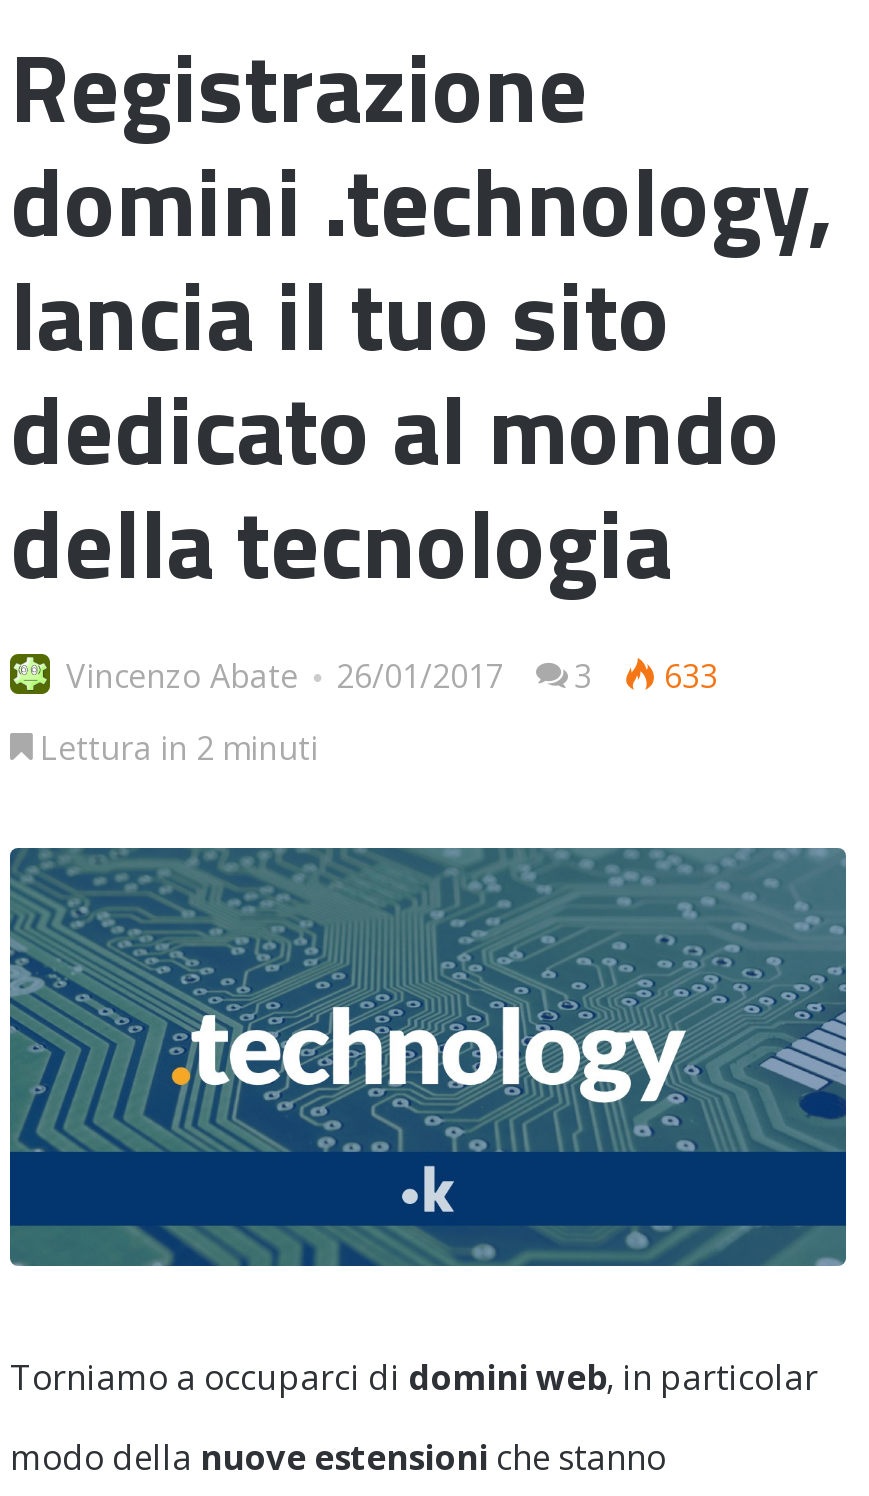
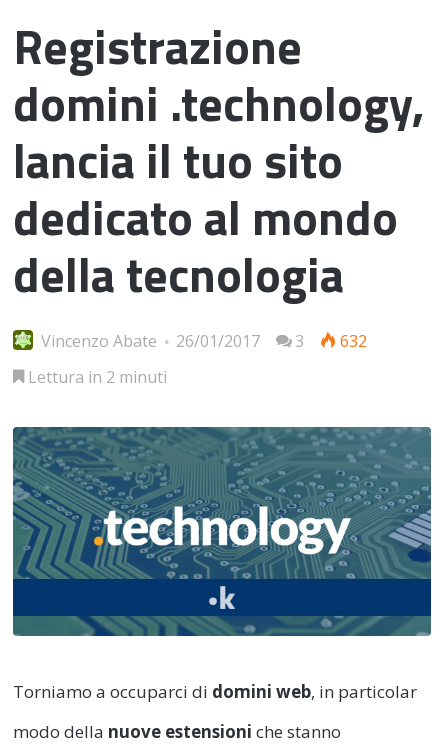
[66,653,718,697] Vincenzo Abate 26/01/2017 3 633 -> [41,330,367,352] Vincenzo Abate 26/01/2017 3 632

